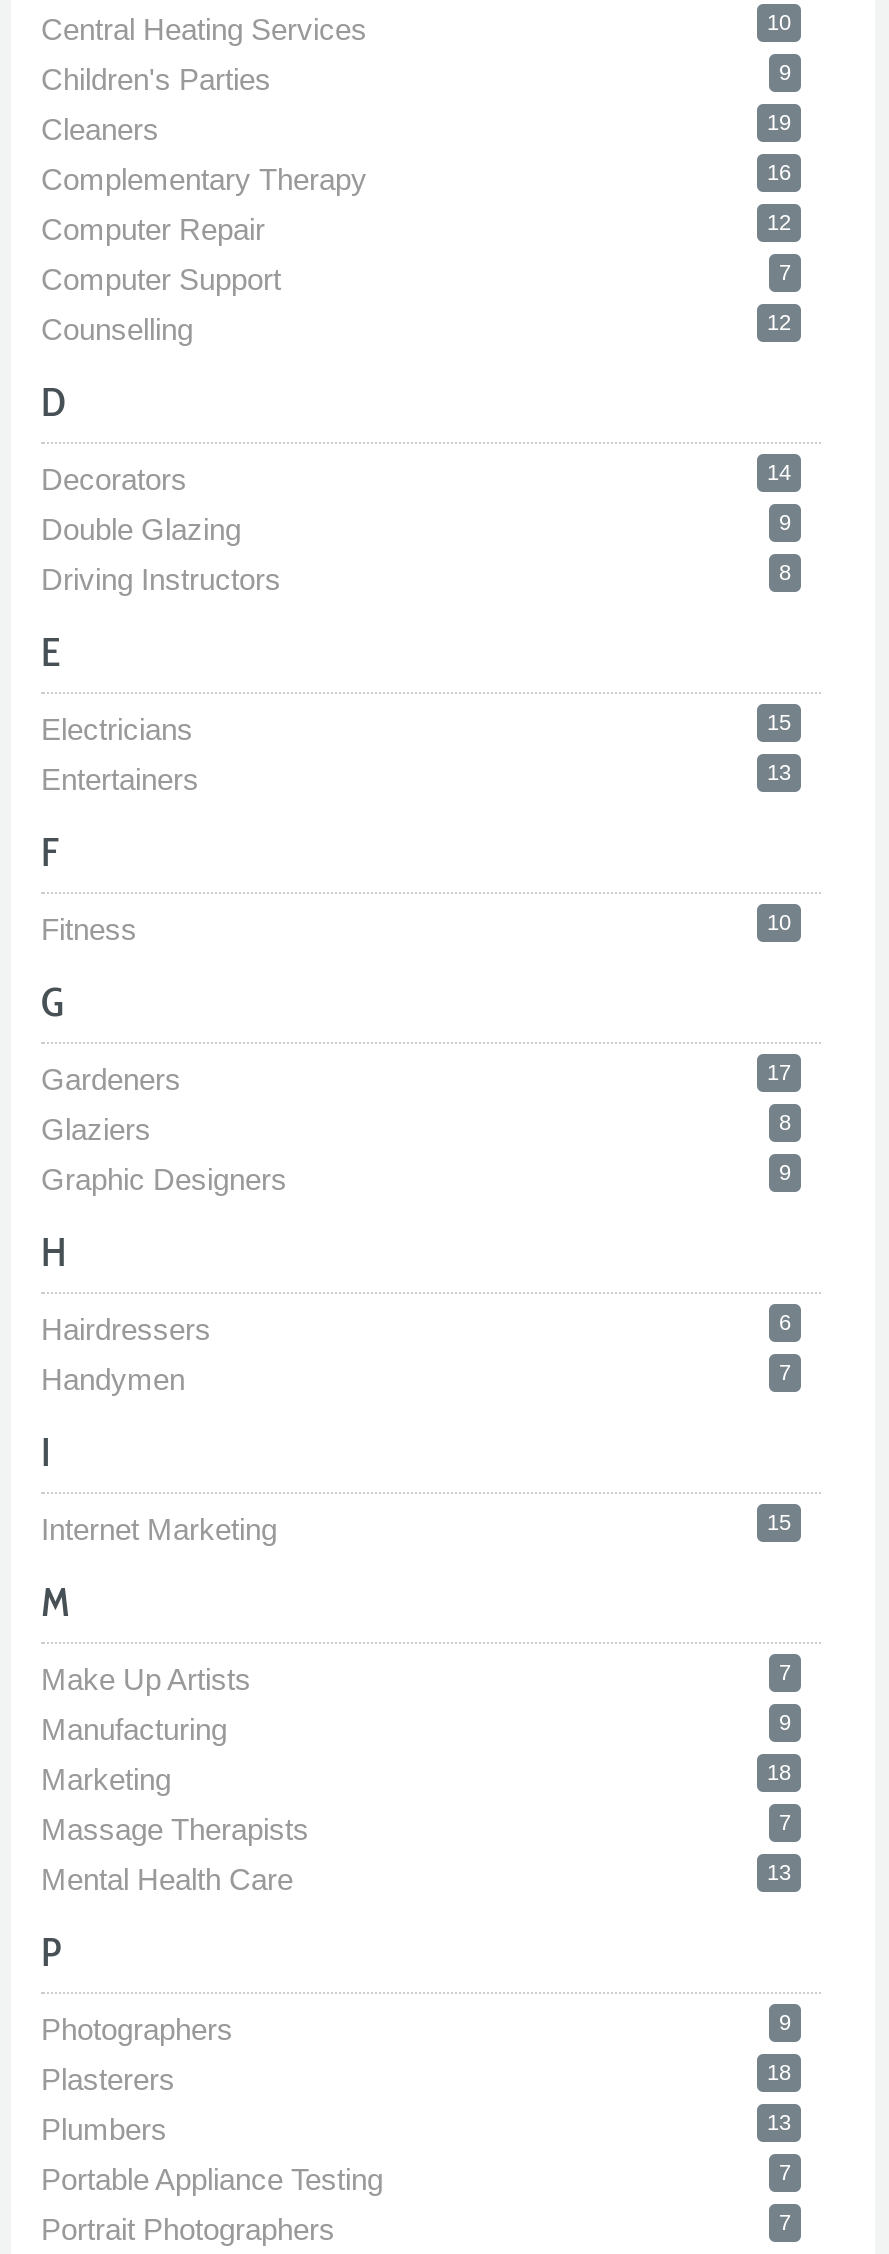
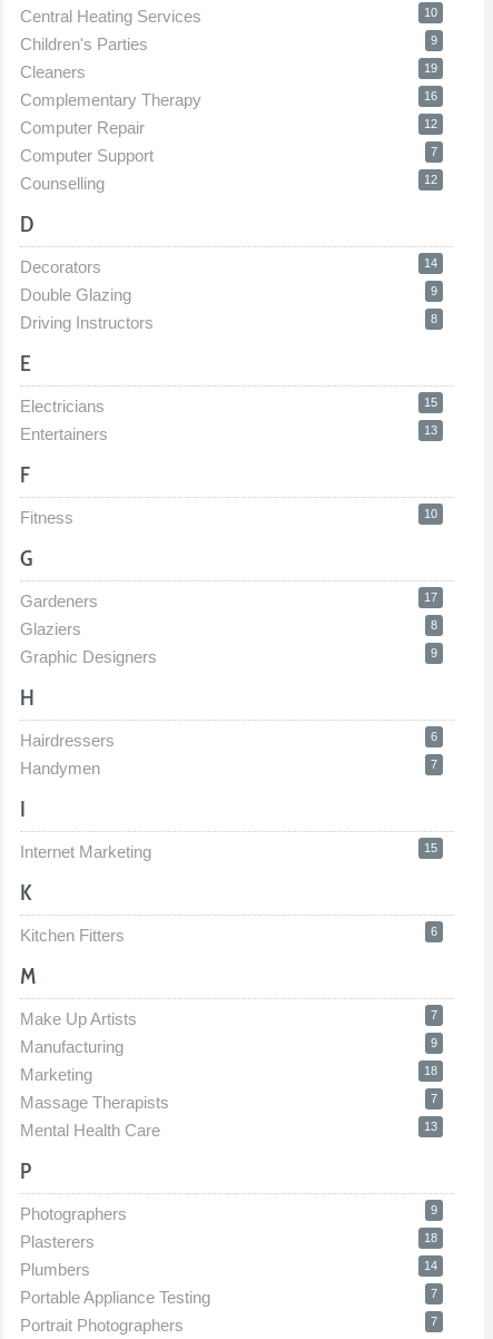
none -> [20,879,437,945] K | Kitchen Fitters | 6
[767,2110,791,2134] 13 -> [424,1259,437,1272] 14

